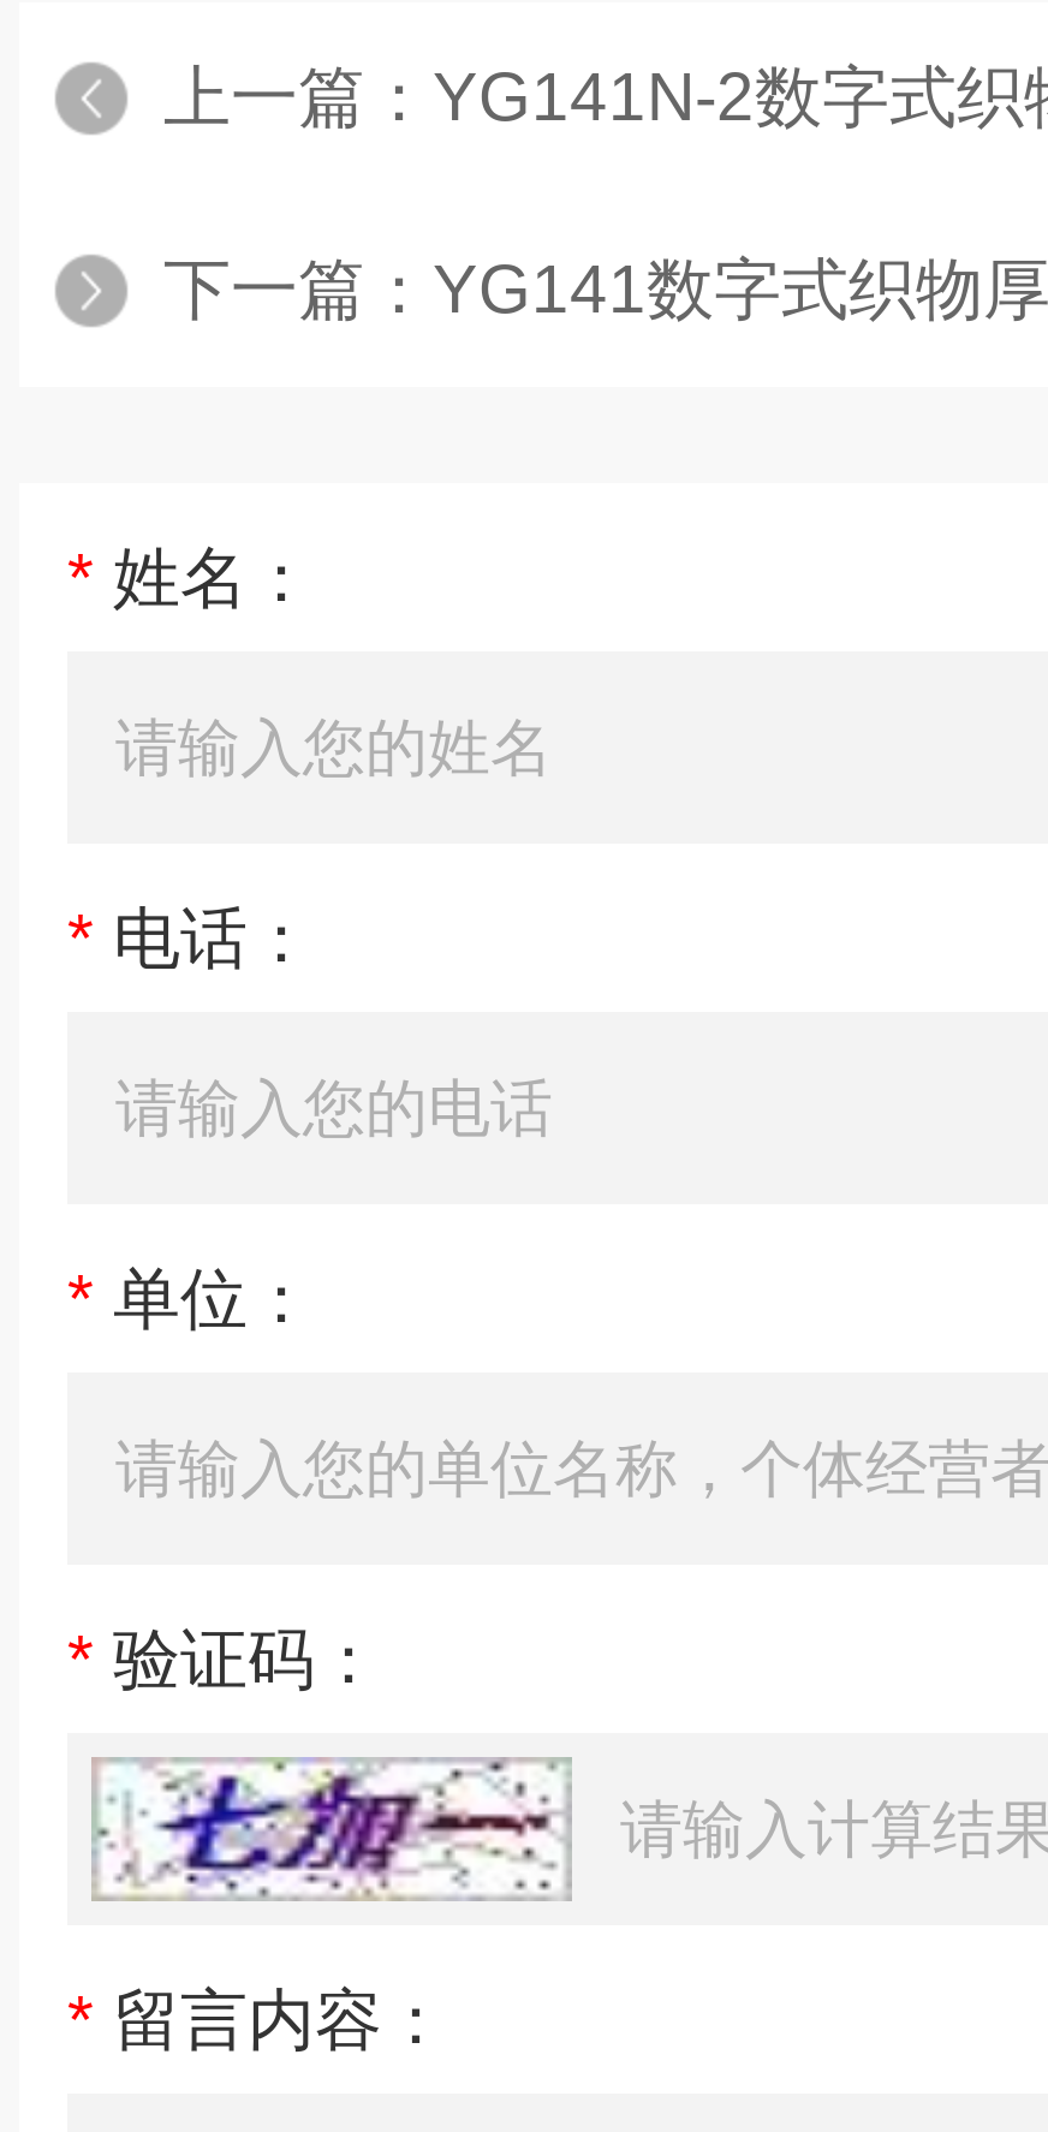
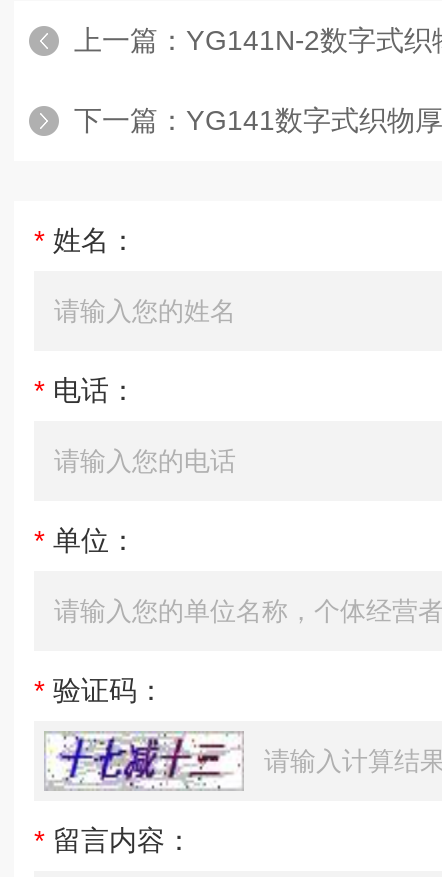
[91,1757,570,1899] [image] -> [44,731,243,791] [image]

